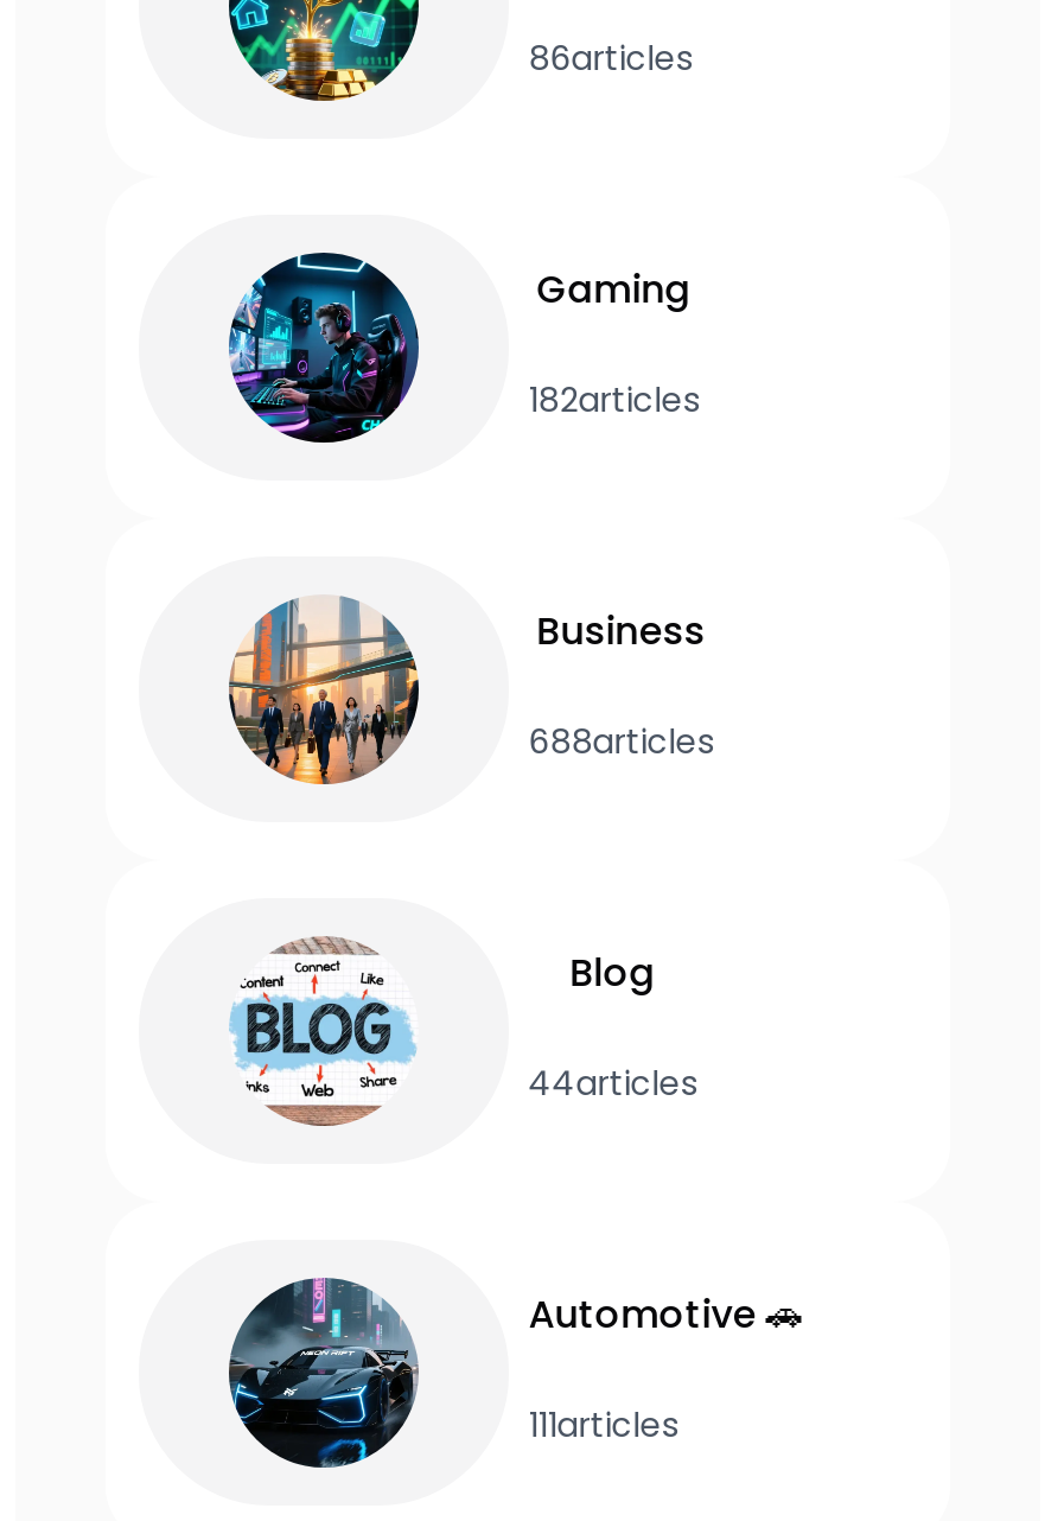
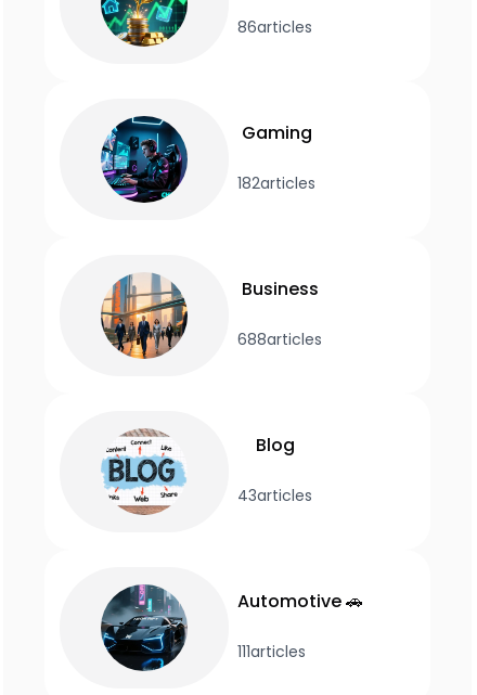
[528,1061,697,1108] 44articles -> [238,485,312,506] 43articles

